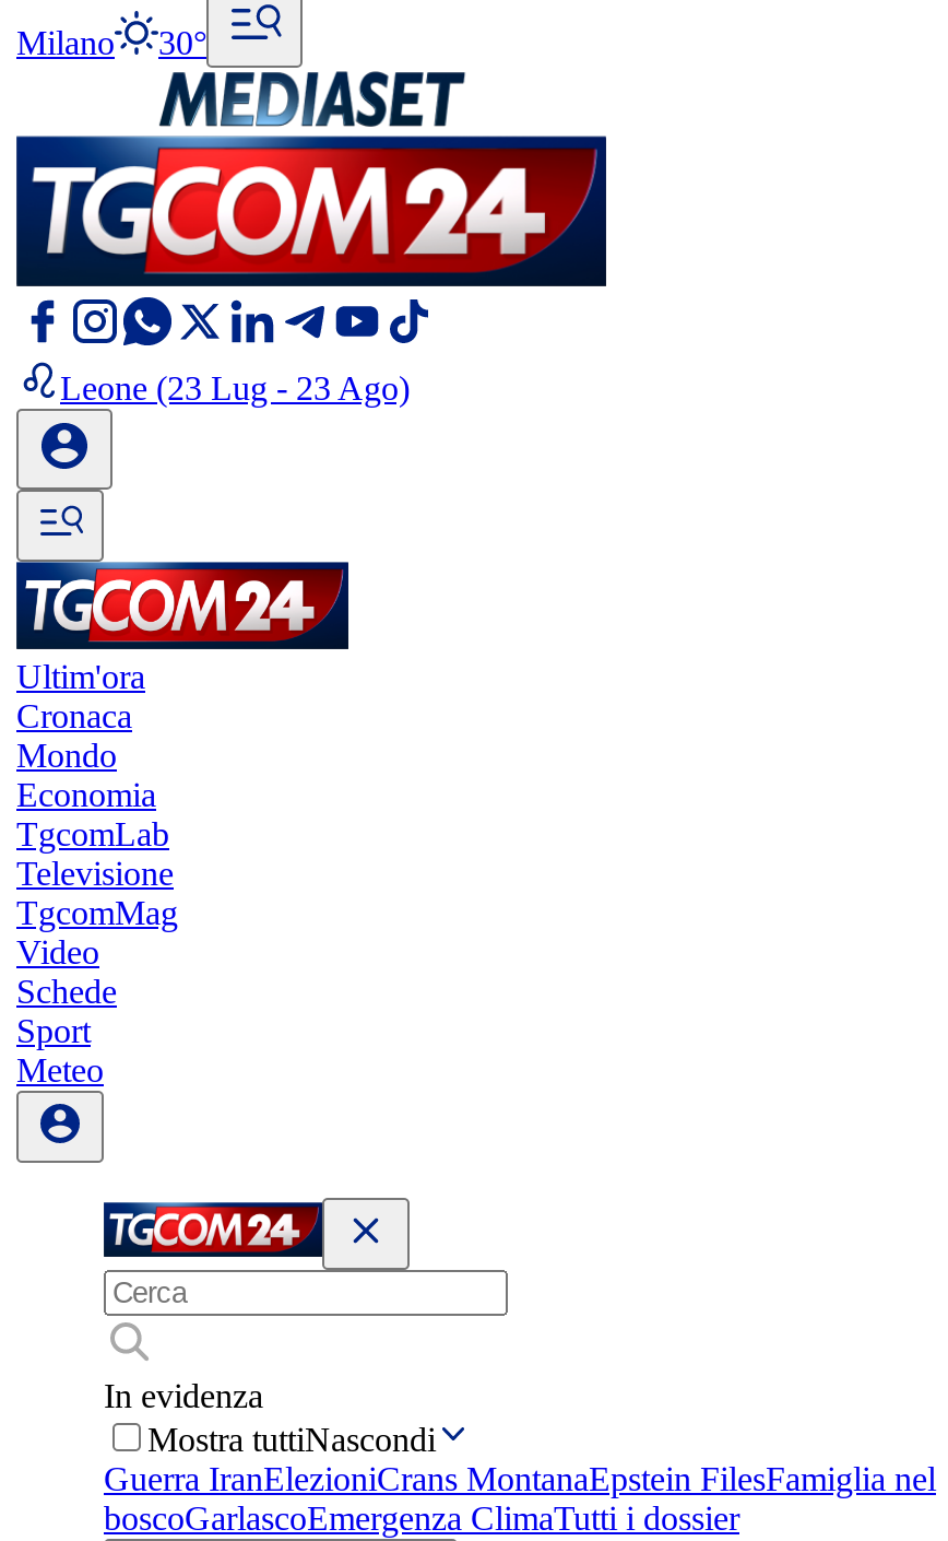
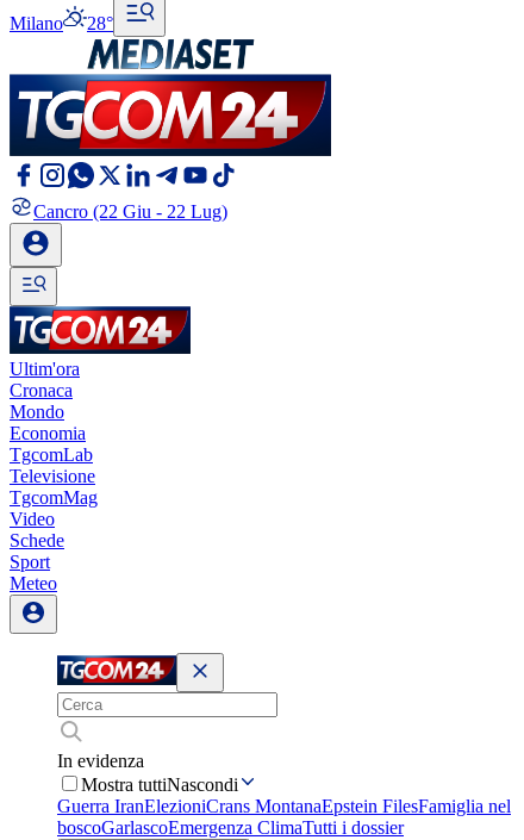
[16,24,206,61] Milano 30° -> [10,13,113,33] Milano 28°
[60,369,410,407] Leone (23 Lug - 23 Ago) -> [33,201,227,222] Cancro (22 Giu - 22 Lug)

